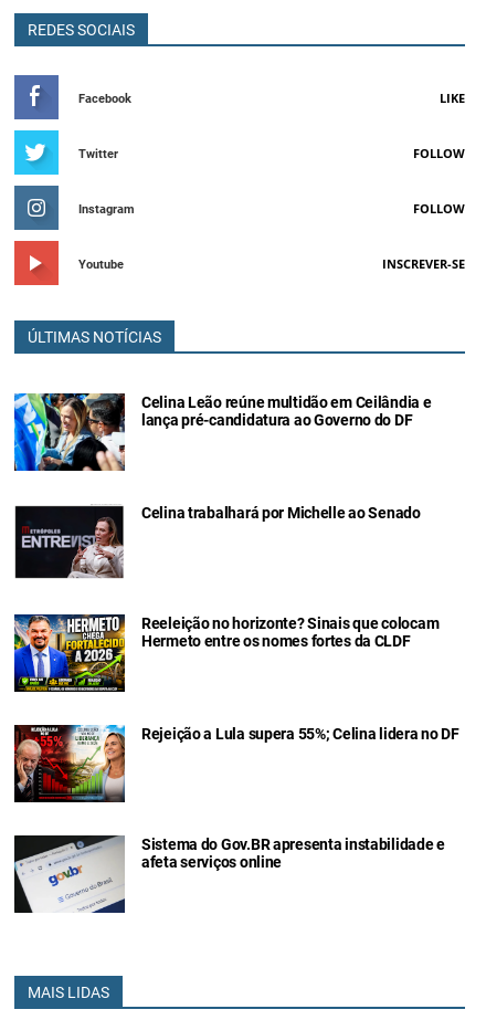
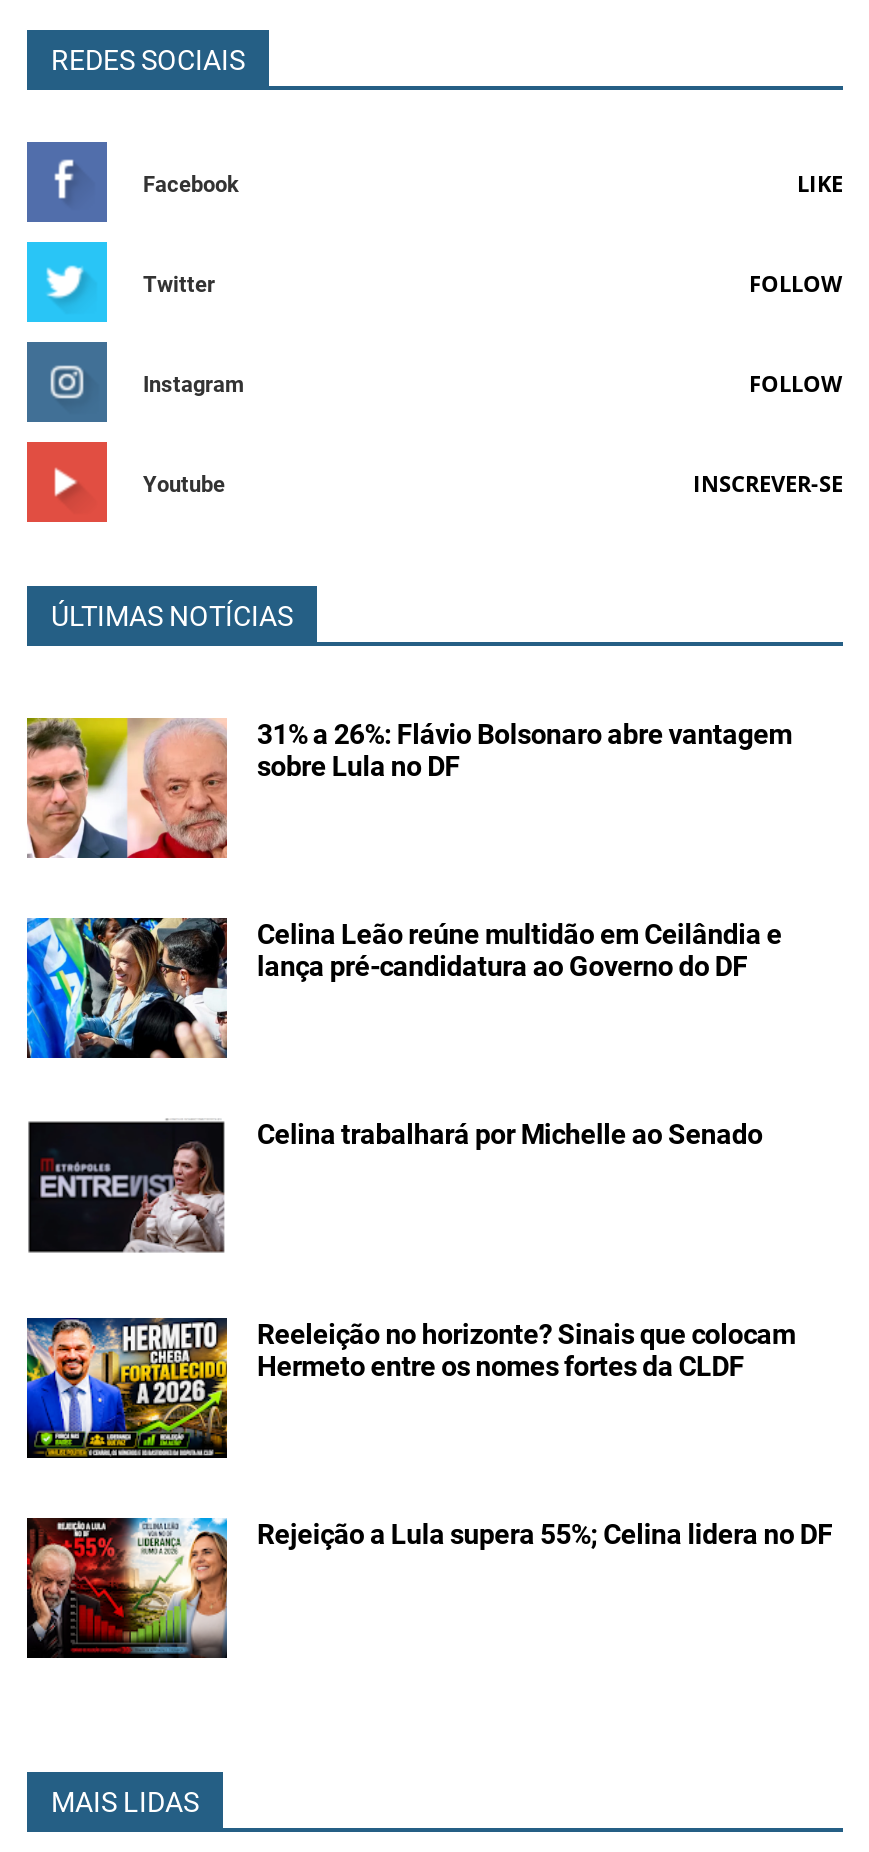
none -> [25,716,792,860] [image] | 31% a 26%: Flávio Bolsonaro abre vantagem | sobre Lula no DF
moved [12,391,459,742] -> [23,914,833,1549]: [image] | Celina Leão reúne multidão em Ceilândia e | lança pré-candidatura ao Governo do DF | Celina trabalhará por Michelle ao Senado | Reeleição no horizonte? Sinais que colocam | Hermeto entre os nomes fortes da CLDF | Rejeição a Lula supera 55%; Celina lidera no DF
moved [12,723,127,805] -> [23,1514,231,1662]: [image]
[13,834,445,914] [image] | Sistema do Gov.BR apresenta instabilidade e | afeta serviços online -> none

